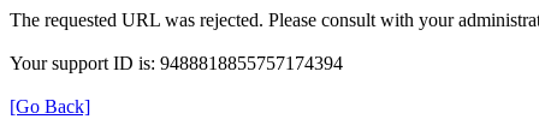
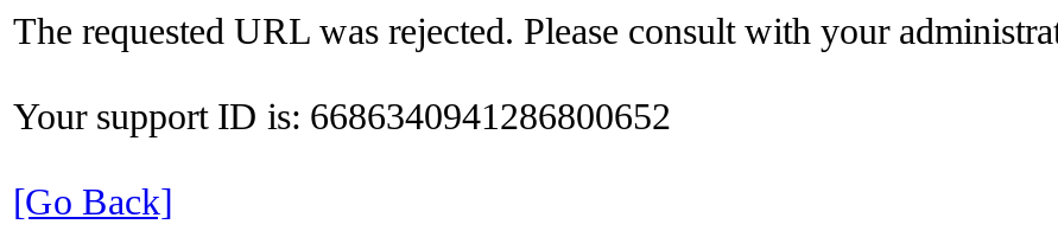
[10,53,343,73] Your support ID is: 9488818855757174394 -> [13,96,671,136] Your support ID is: 6686340941286800652

